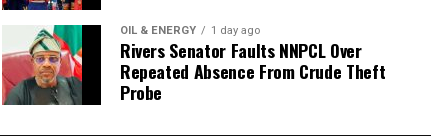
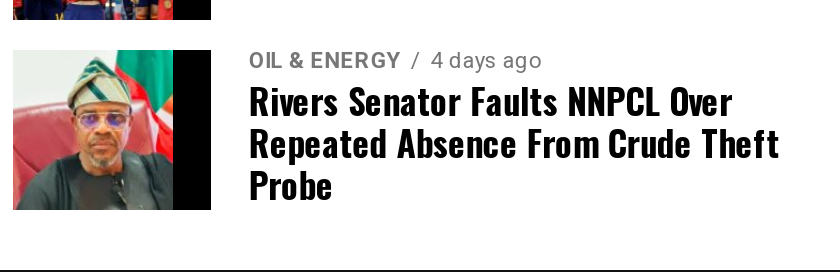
[120,24,260,37] OIL & ENERGY 1 day ago -> [249,48,541,74] OIL & ENERGY 4 days ago

